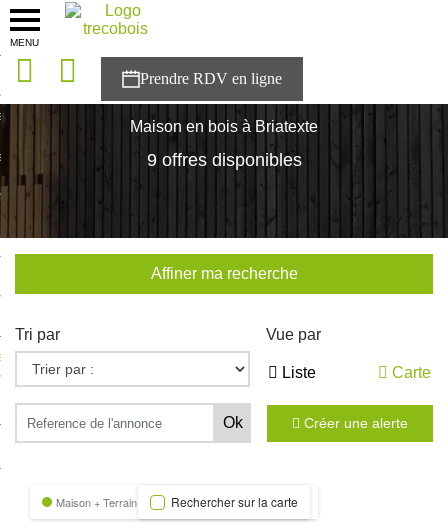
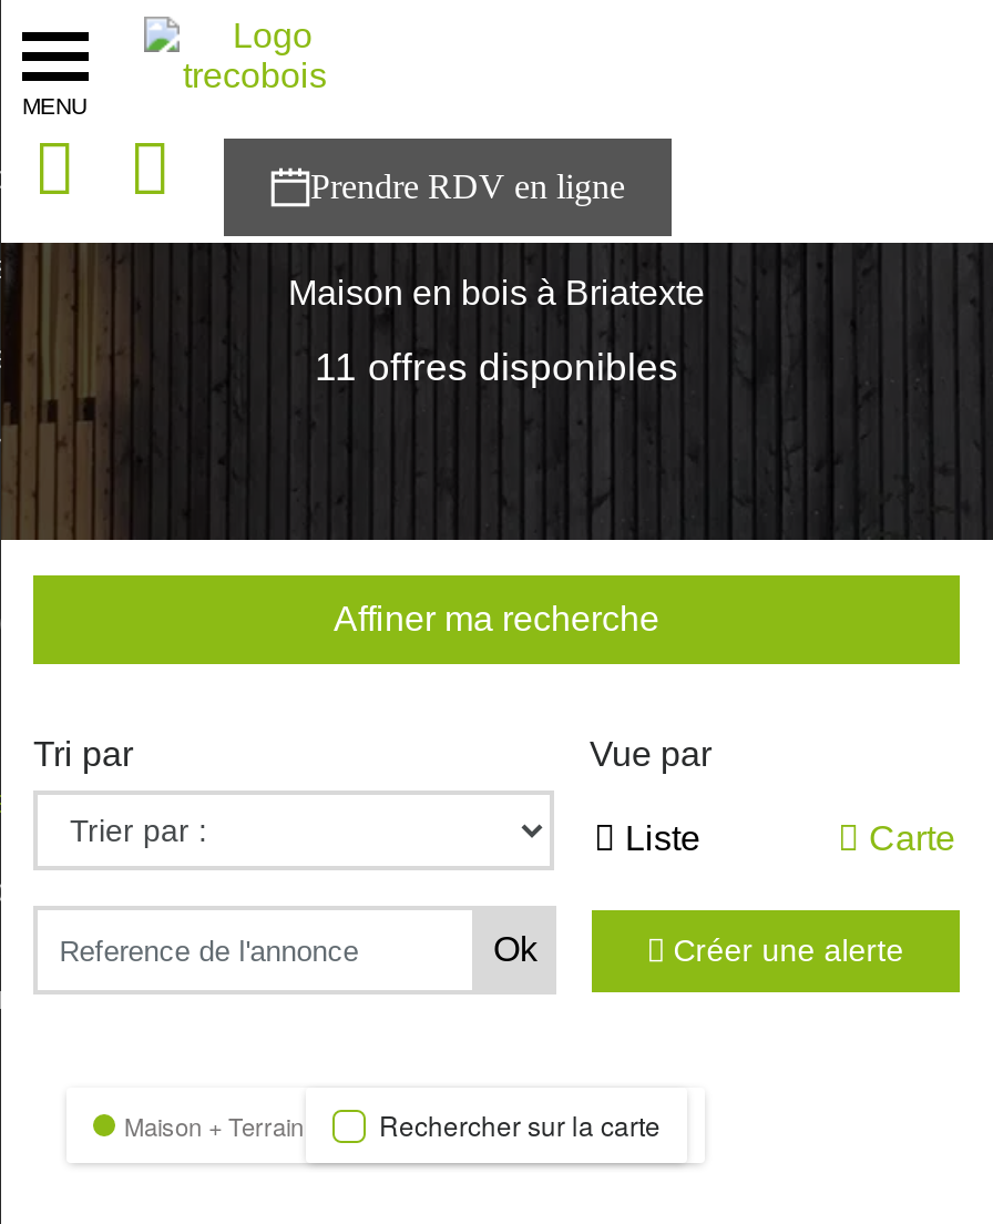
[146,150,301,170] 9 offres disponibles -> [315,344,678,388] 11 offres disponibles

